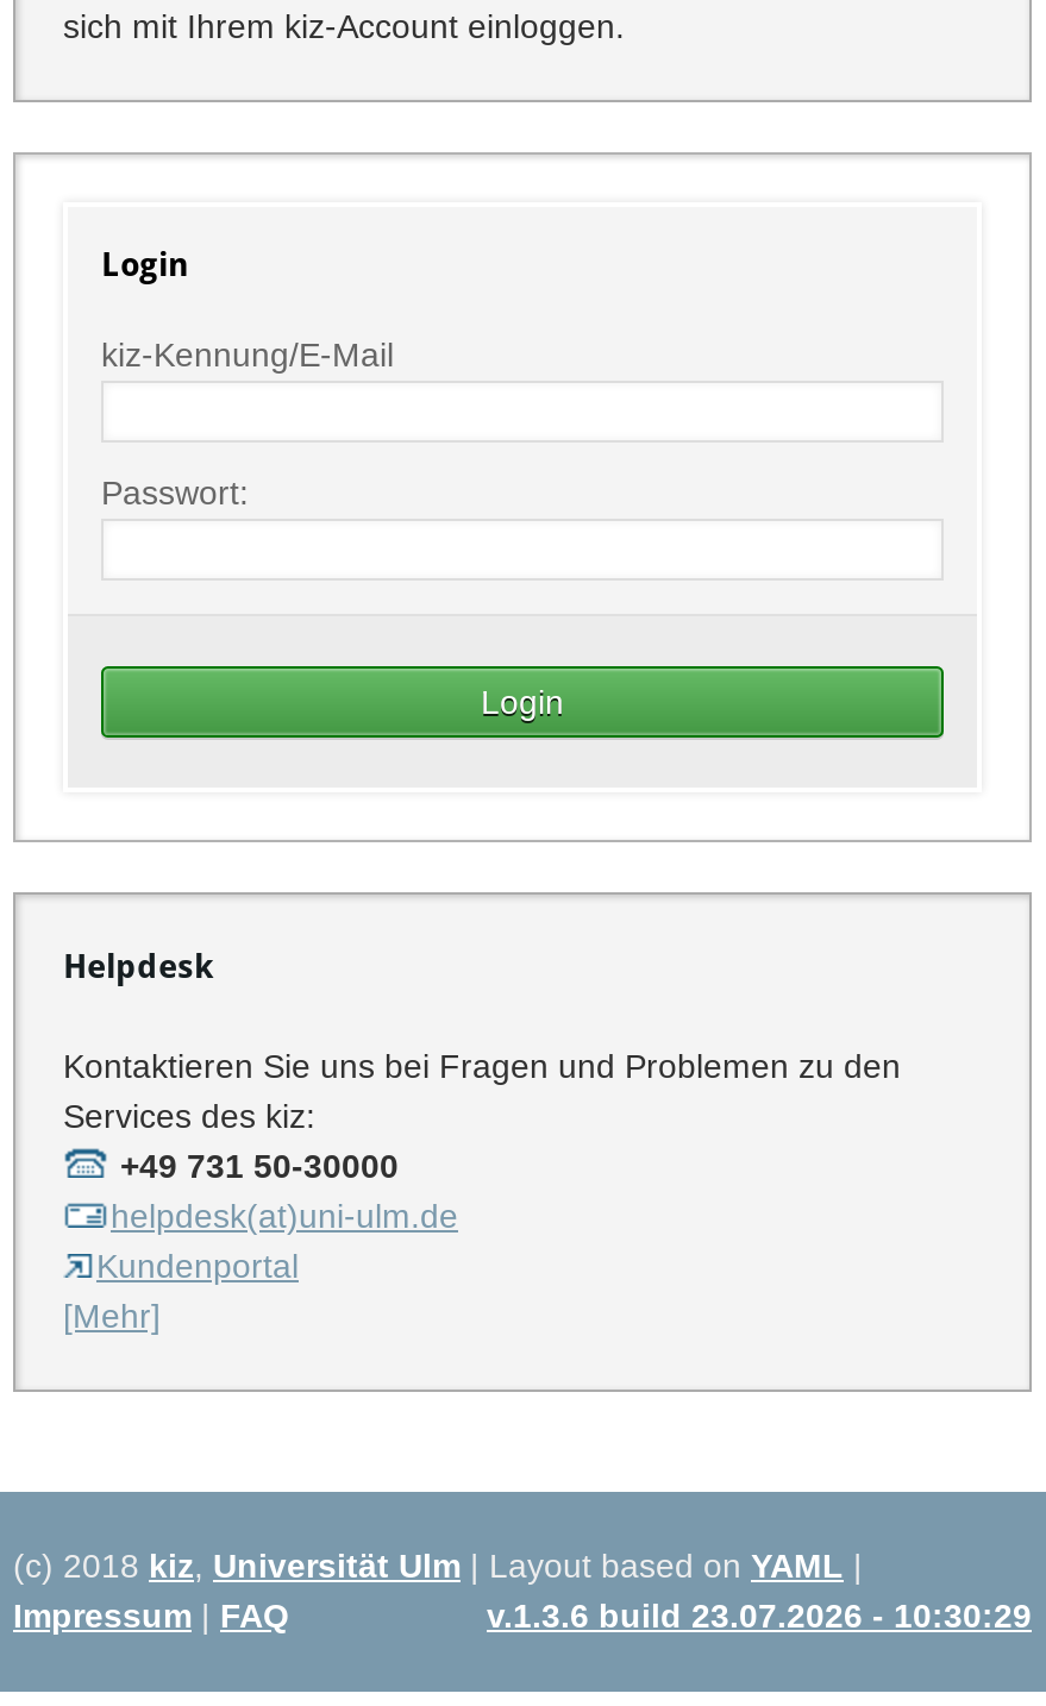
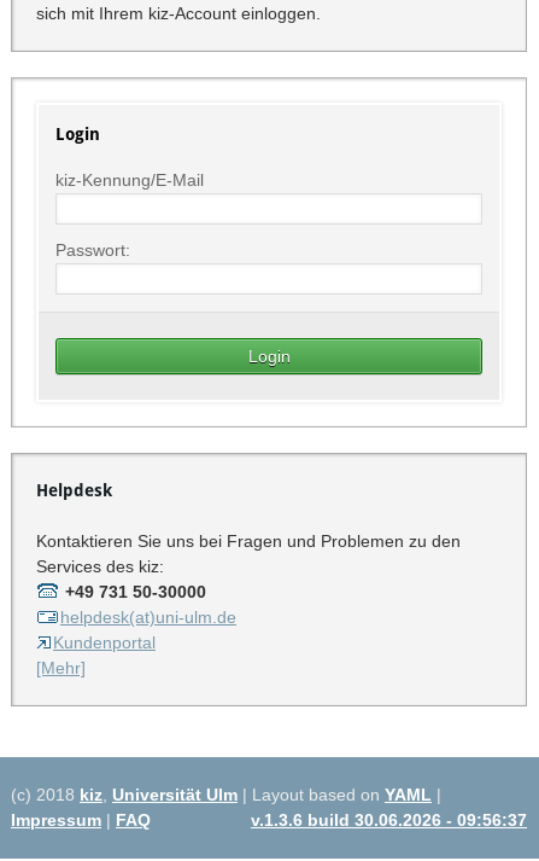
[487,1596,1032,1634] v.1.3.6 build 23.07.2026 - 10:30:29 -> [251,810,527,829] v.1.3.6 build 30.06.2026 - 09:56:37

